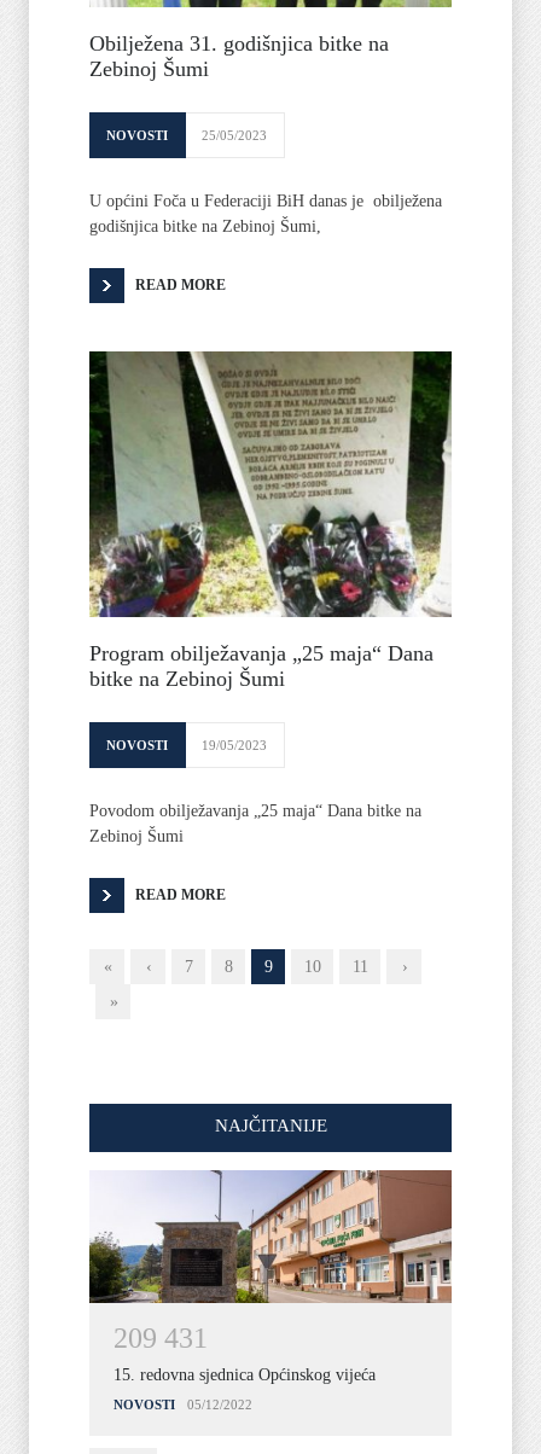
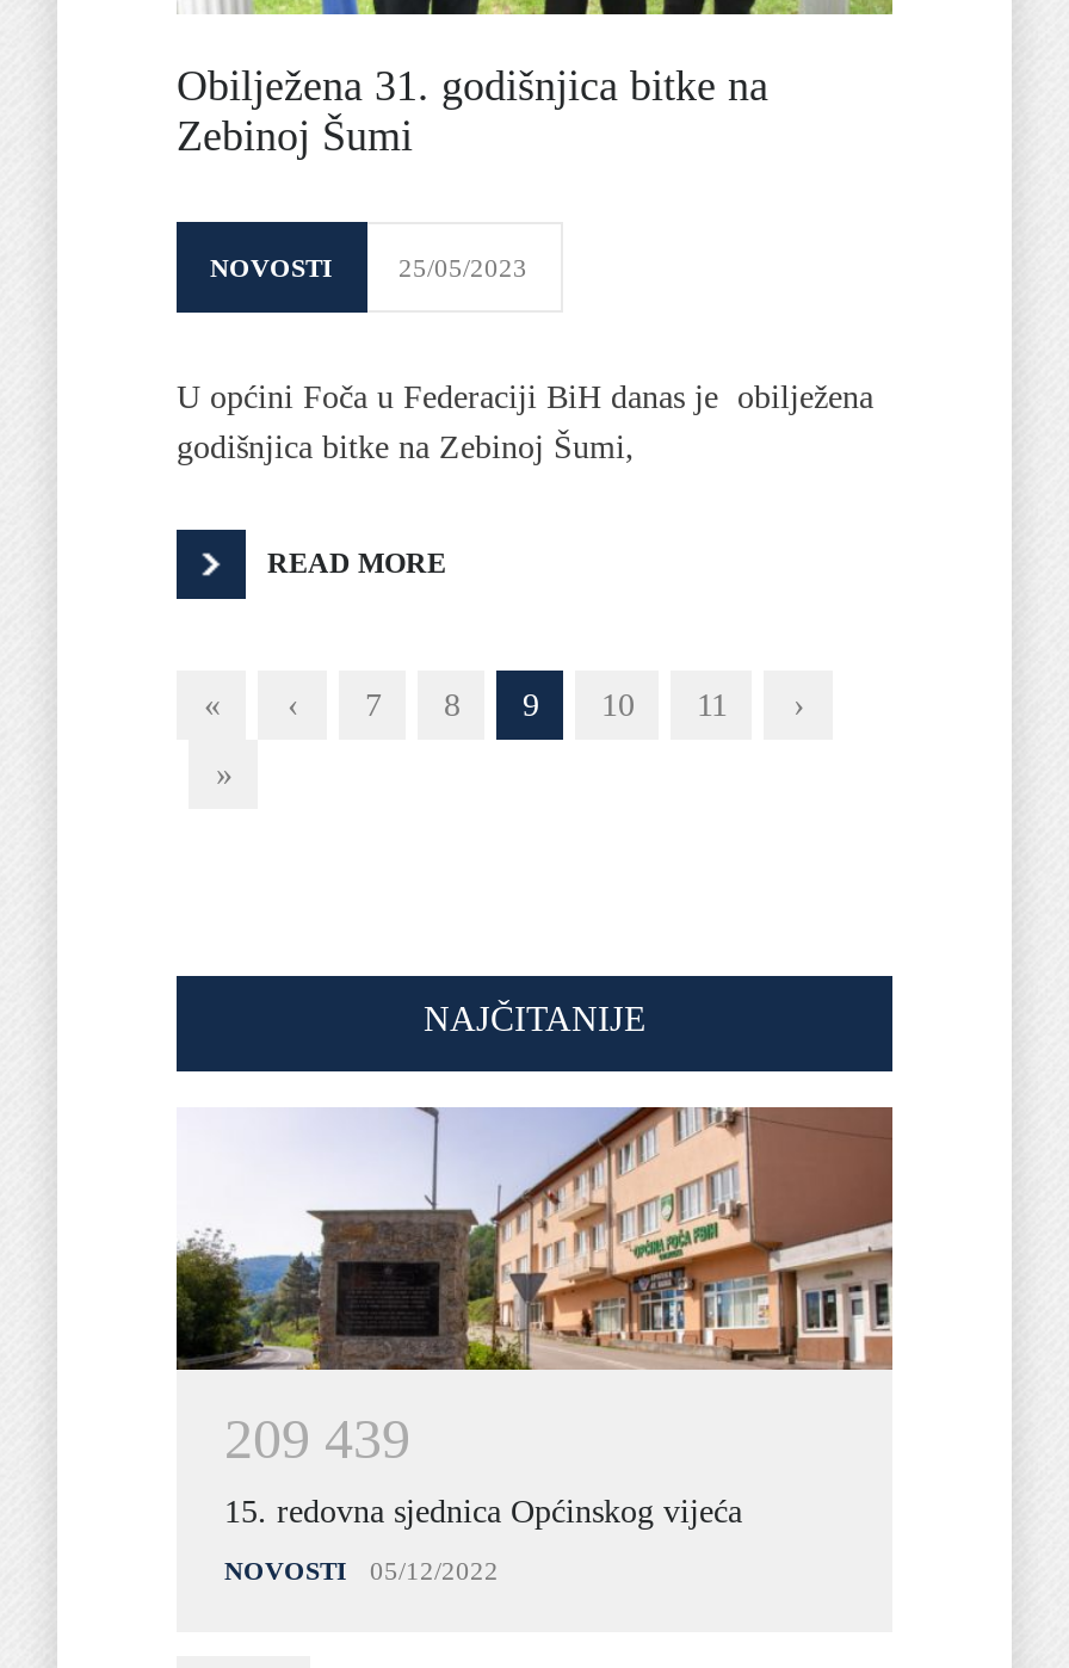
[88,339,453,752] [image] | Program obilježavanja „25 maja“ Dana | bitke na Zebinoj Šumi | NOVOSTI | 19/05/2023 -> none
[89,802,421,903] Povodom obilježavanja „25 maja“ Dana bitke na | Zebinoj Šumi | READ MORE -> none
[114,1323,208,1354] 209 431 -> [224,1408,410,1470] 209 439

